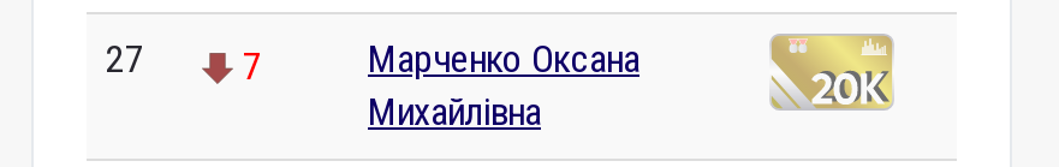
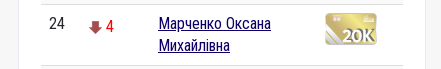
[106,36,144,82] 27 -> [49,14,65,33] 24
[233,43,262,89] 7 -> [102,17,114,36] 4

